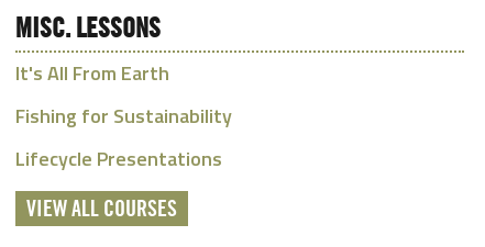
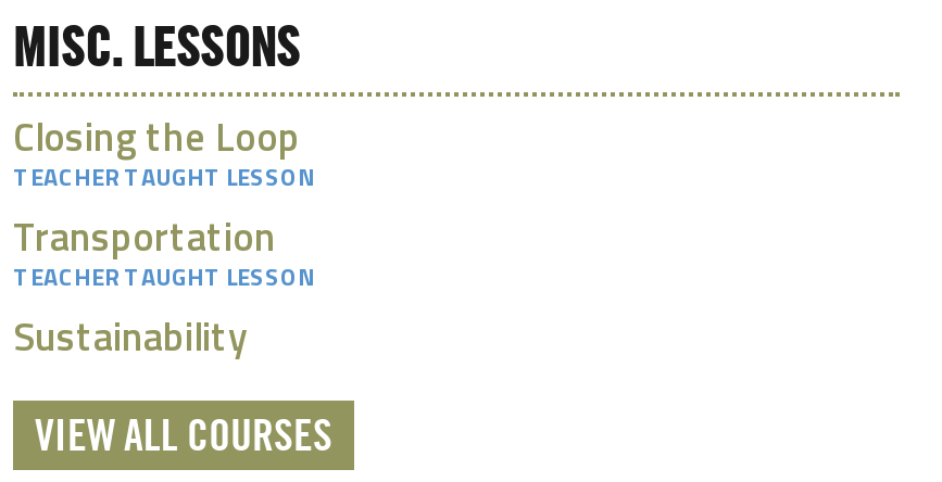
[15,58,232,173] It's All From Earth | Fishing for Sustainability | Lifecycle Presentations -> [13,106,315,365] Closing the Loop | TEACHER TAUGHT LESSON | Transportation | TEACHER TAUGHT LESSON | Sustainability

